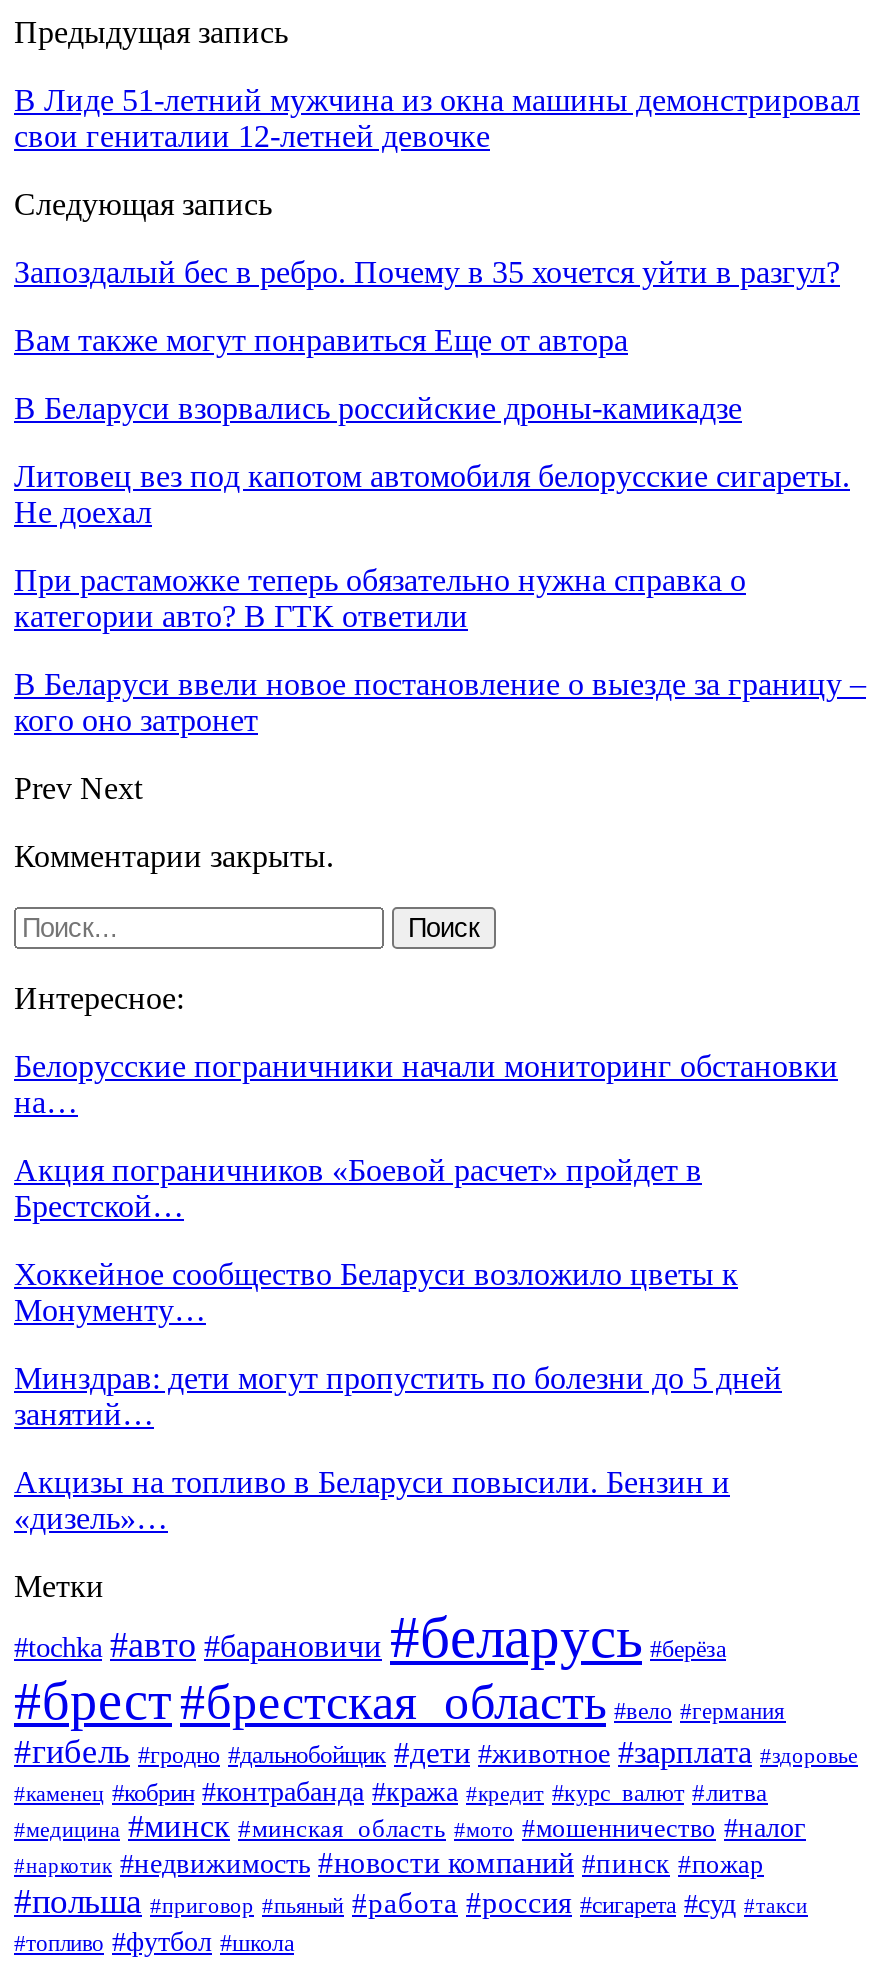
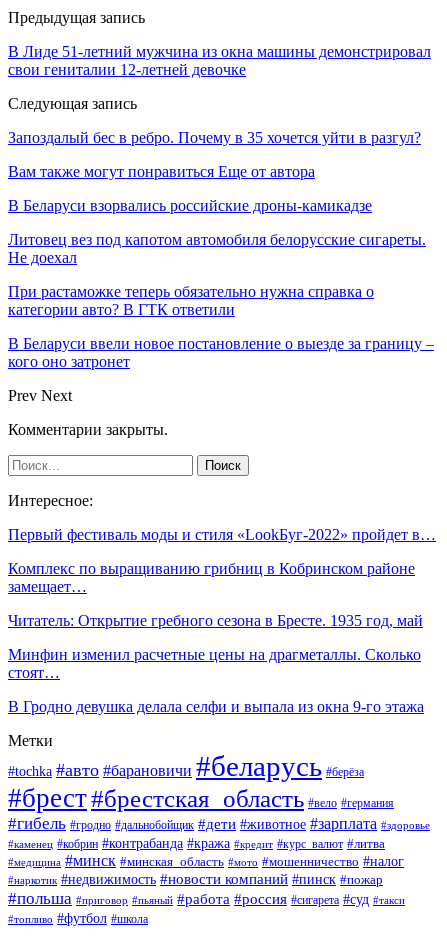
[14,1049,838,1119] Белорусские пограничники начали мониторинг обстановки | на… -> [8,526,436,543] Первый фестиваль моды и стиля «LookБуг-2022» пройдет в…
[14,1153,702,1223] Акция пограничников «Боевой расчет» пройдет в | Брестской… -> [8,560,415,595] Комплекс по выращиванию грибниц в Кобринском районе | замещает…
[14,1257,738,1327] Хоккейное сообщество Беларуси возложило цветы к | Монументу… -> [8,612,423,629] Читатель: Открытие гребного сезона в Бресте. 1935 год, май
[14,1361,782,1431] Минздрав: дети могут пропустить по болезни до 5 дней | занятий… -> [8,646,421,681] Минфин изменил расчетные цены на драгметаллы. Сколько | стоят…
[14,1465,730,1535] Акцизы на топливо в Беларуси повысили. Бензин и | «дизель»… -> [8,698,424,715] В Гродно девушка делала селфи и выпала из окна 9-го этажа

